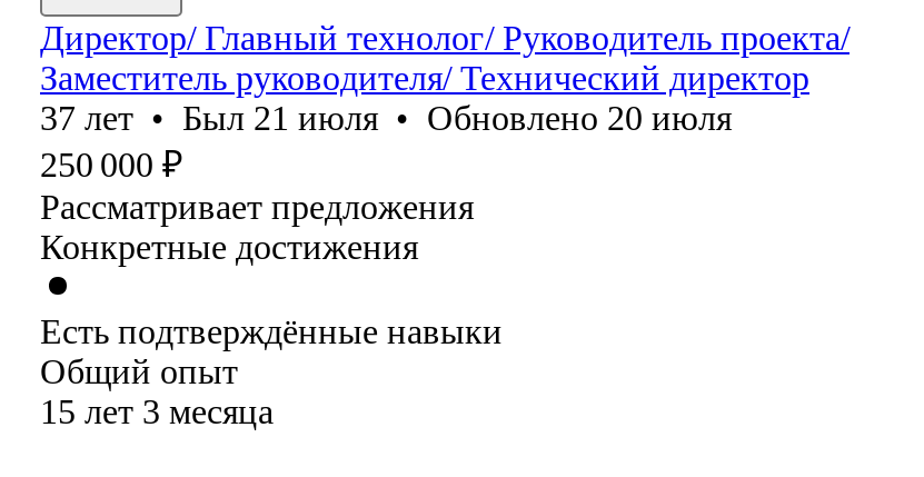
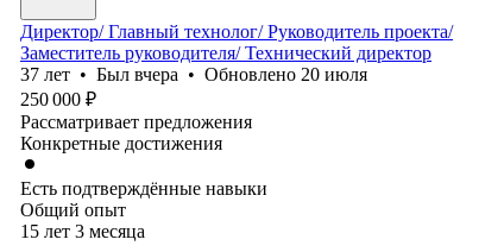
[40,99,732,137] 37 лет • Был 21 июля • Обновлено 20 июля -> [20,64,367,84] 37 лет • Был вчера • Обновлено 20 июля

